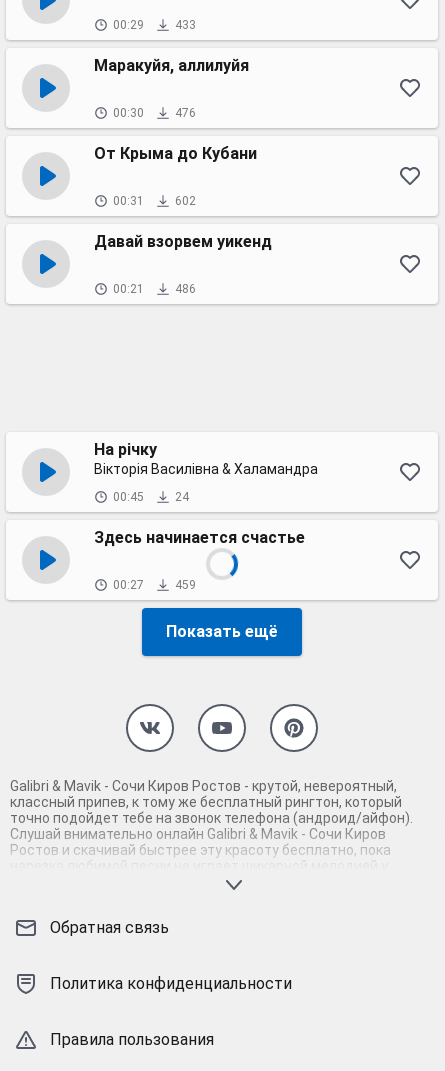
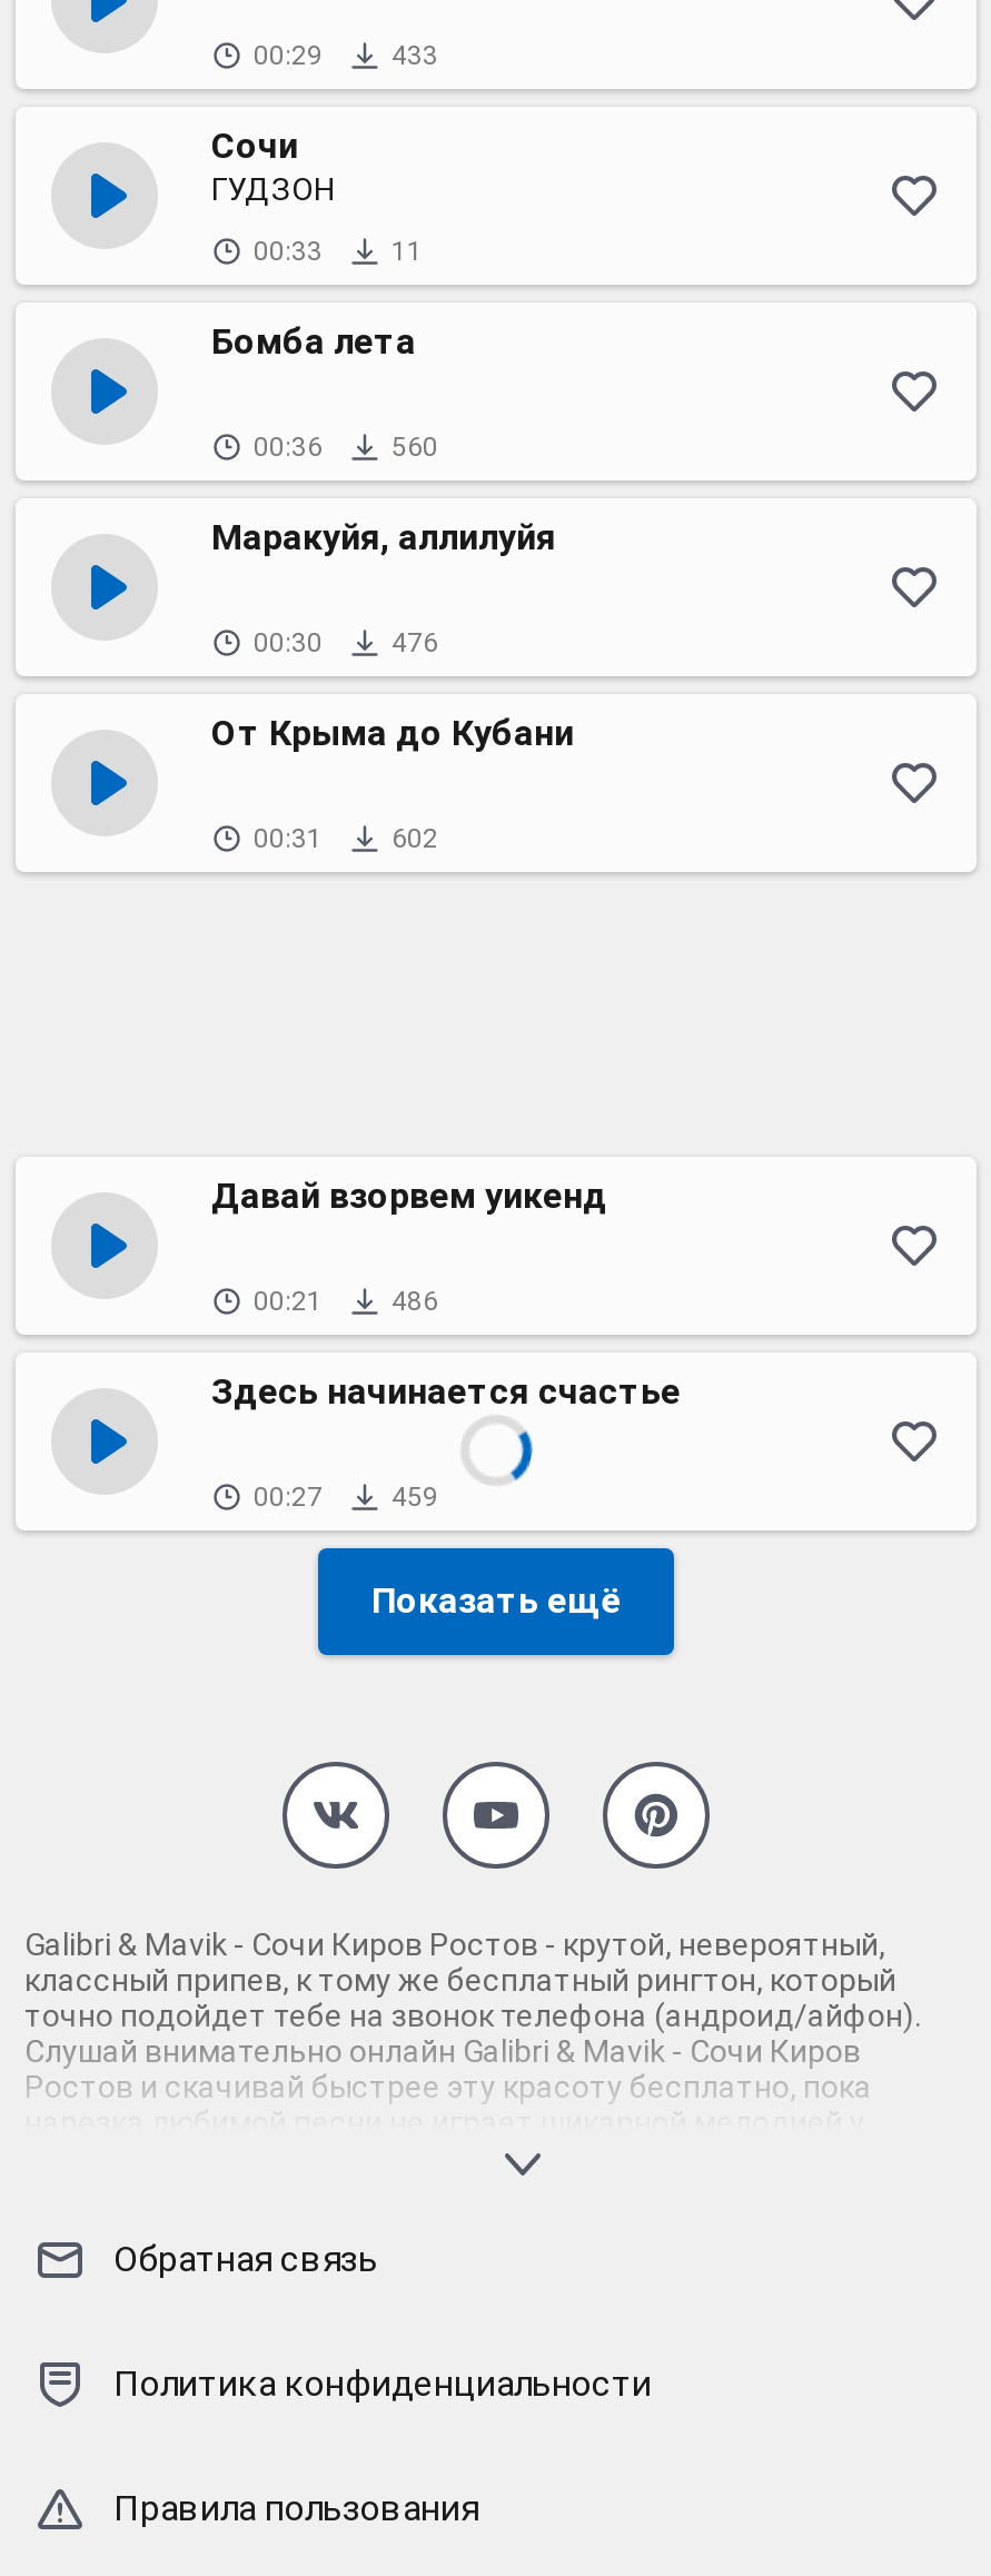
none -> [211,125,438,463] Сочи | ГУДЗОН | 00:33 | 11 | Бомба лета | 00:36 | 560
moved [94,56,257,208] -> [211,516,574,854]: Маракуйя, аллилуйя | 00:30 | 476 | От Крыма до Кубани | 00:31 | 602
moved [94,232,272,296] -> [211,1175,607,1317]: Давай взорвем уикенд | 00:21 | 486
[94,440,318,504] На річку | Вікторія Василівна & Халамандра | 00:45 | 24 -> none

